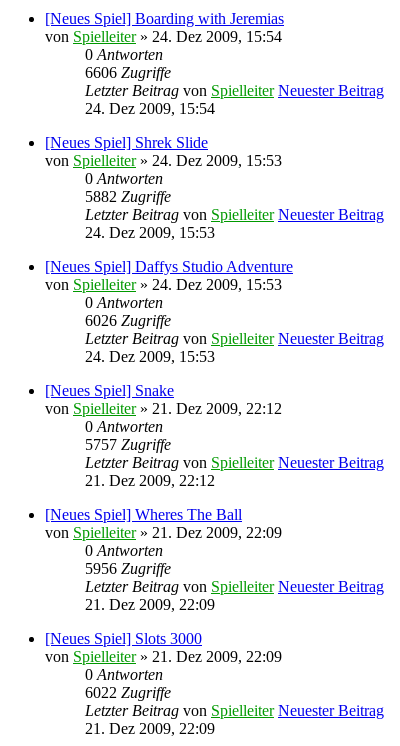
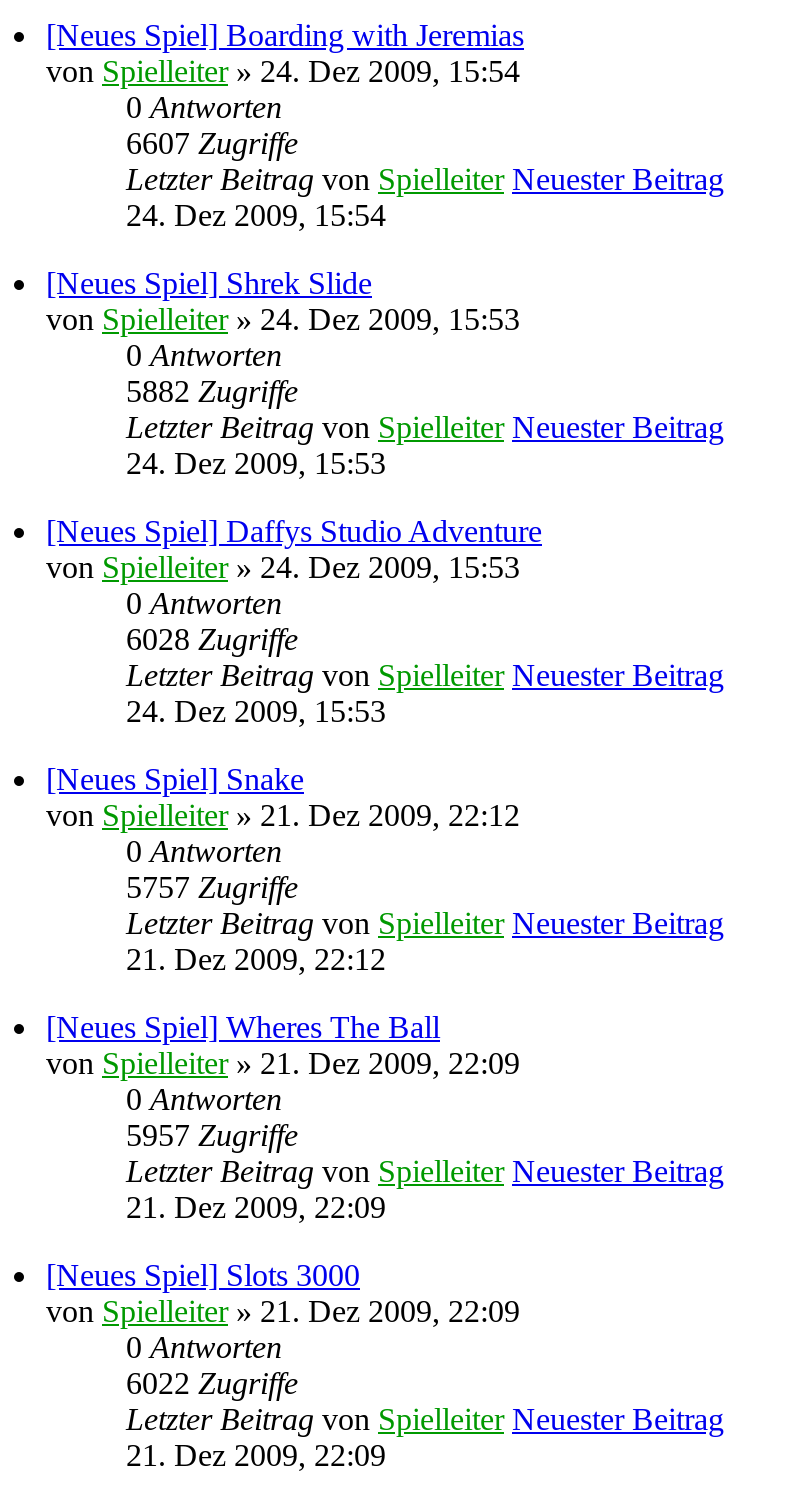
[85,64,171,81] 6606 Zugriffe -> [126,126,298,160] 6607 Zugriffe
[85,312,171,329] 6026 Zugriffe -> [126,622,298,656] 6028 Zugriffe
[85,560,171,577] 5956 Zugriffe -> [126,1118,298,1152] 5957 Zugriffe

